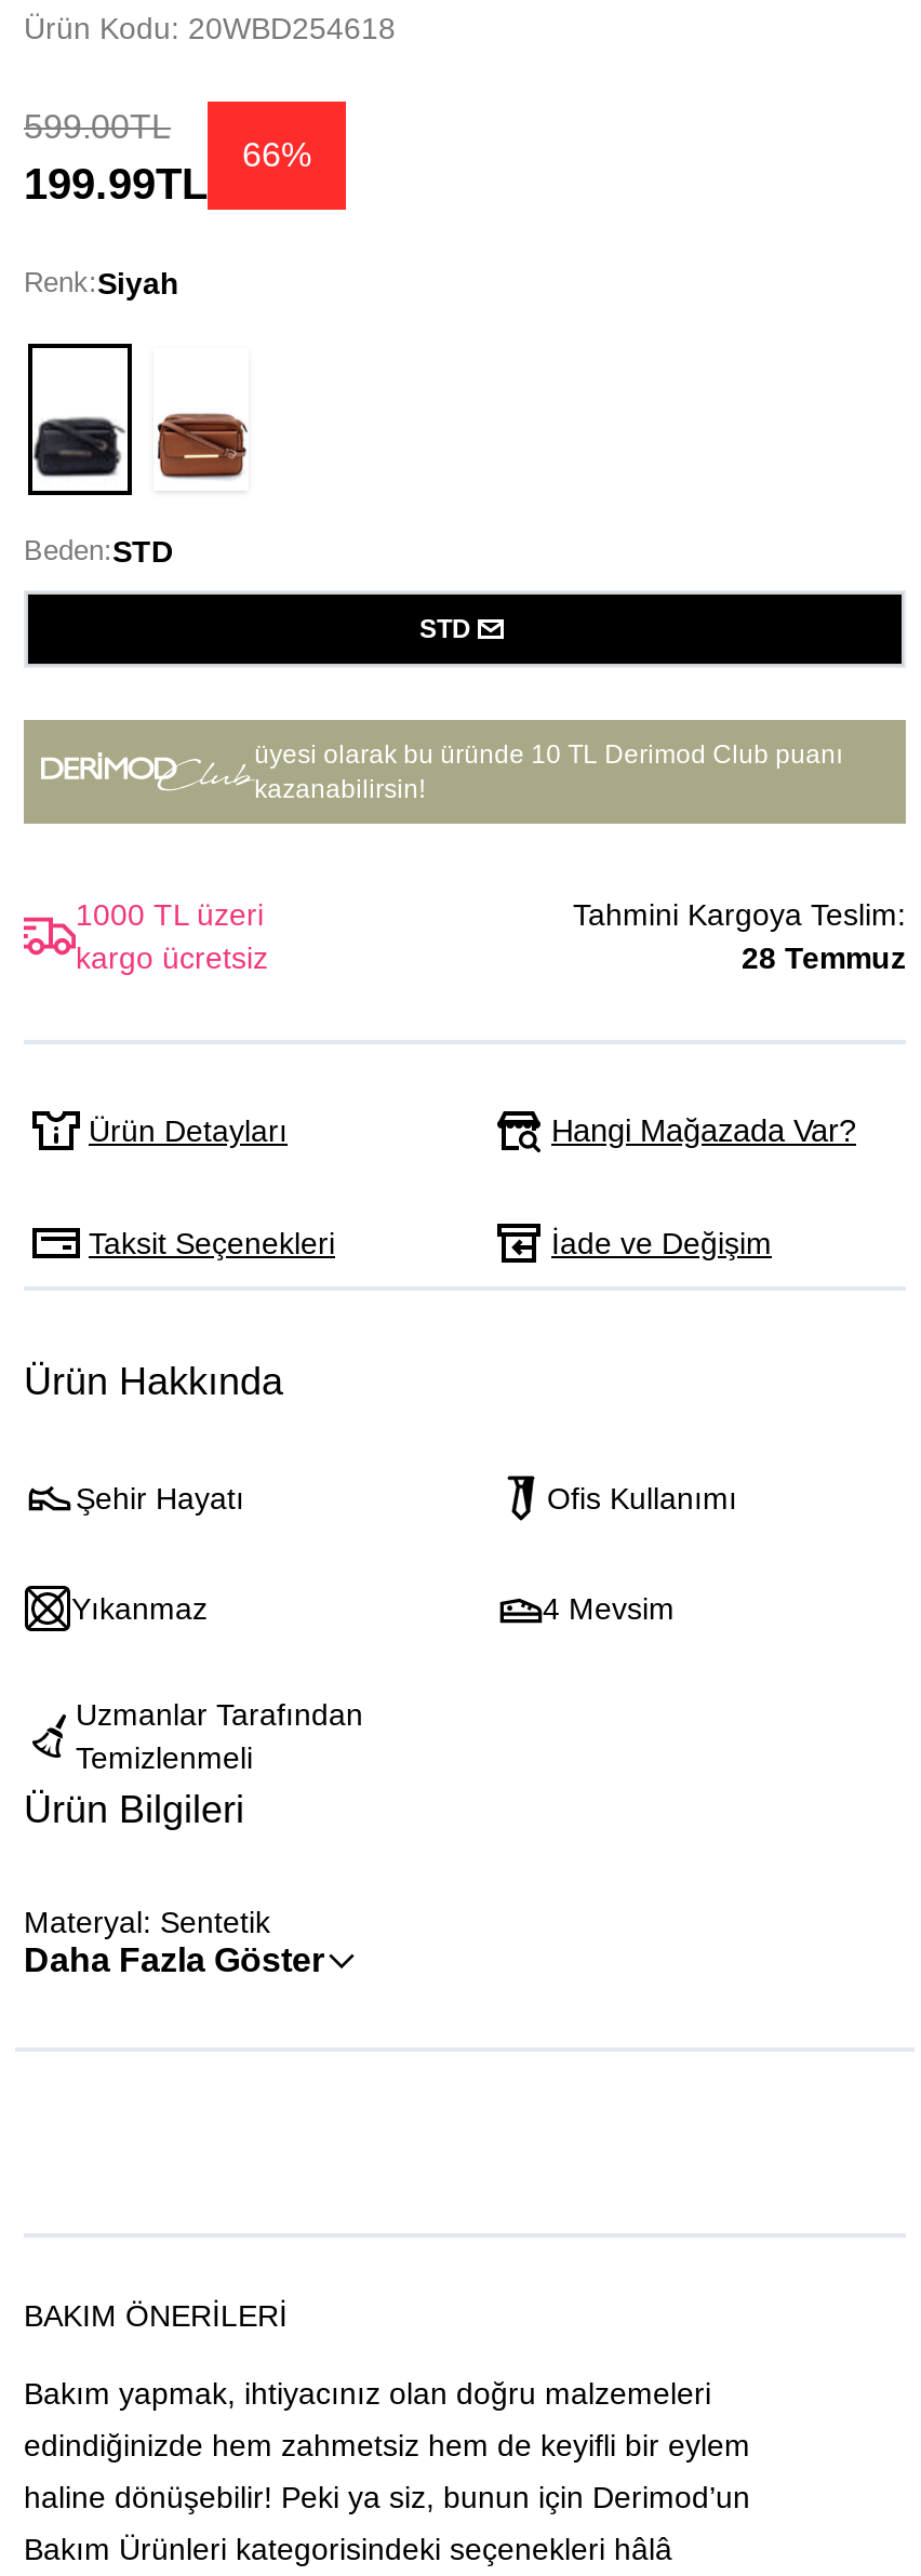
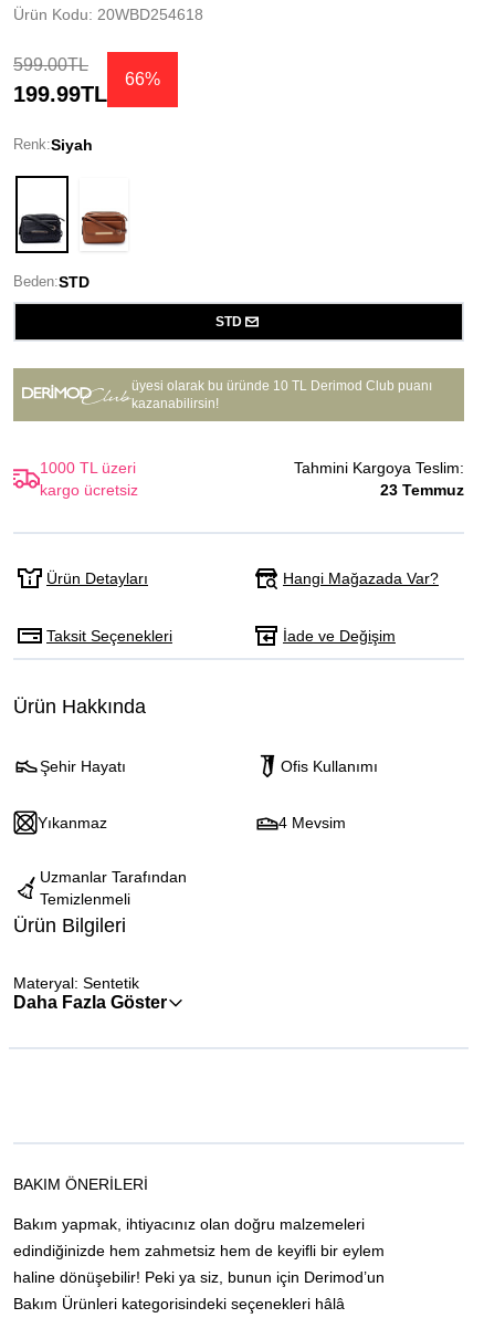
[742,940,906,975] 28 Temmuz -> [380,481,464,499] 23 Temmuz

